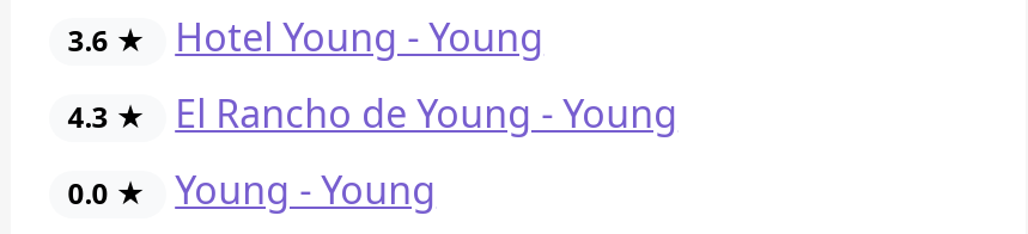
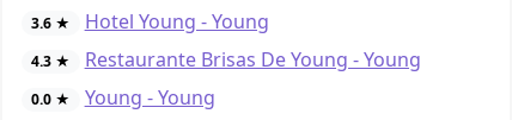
[175,87,678,139] El Rancho de Young - Young -> [84,46,421,72] Restaurante Brisas De Young - Young

